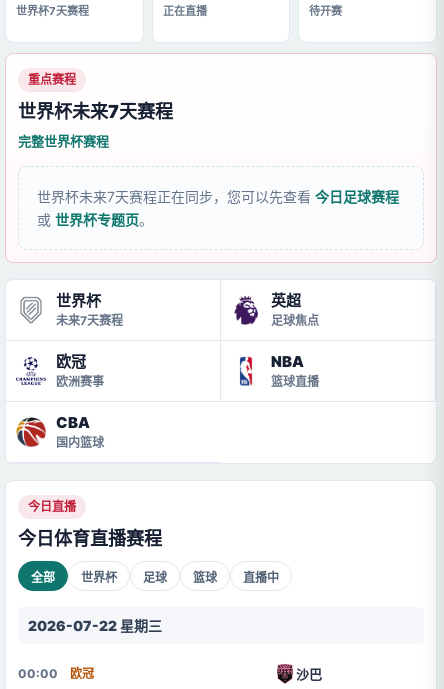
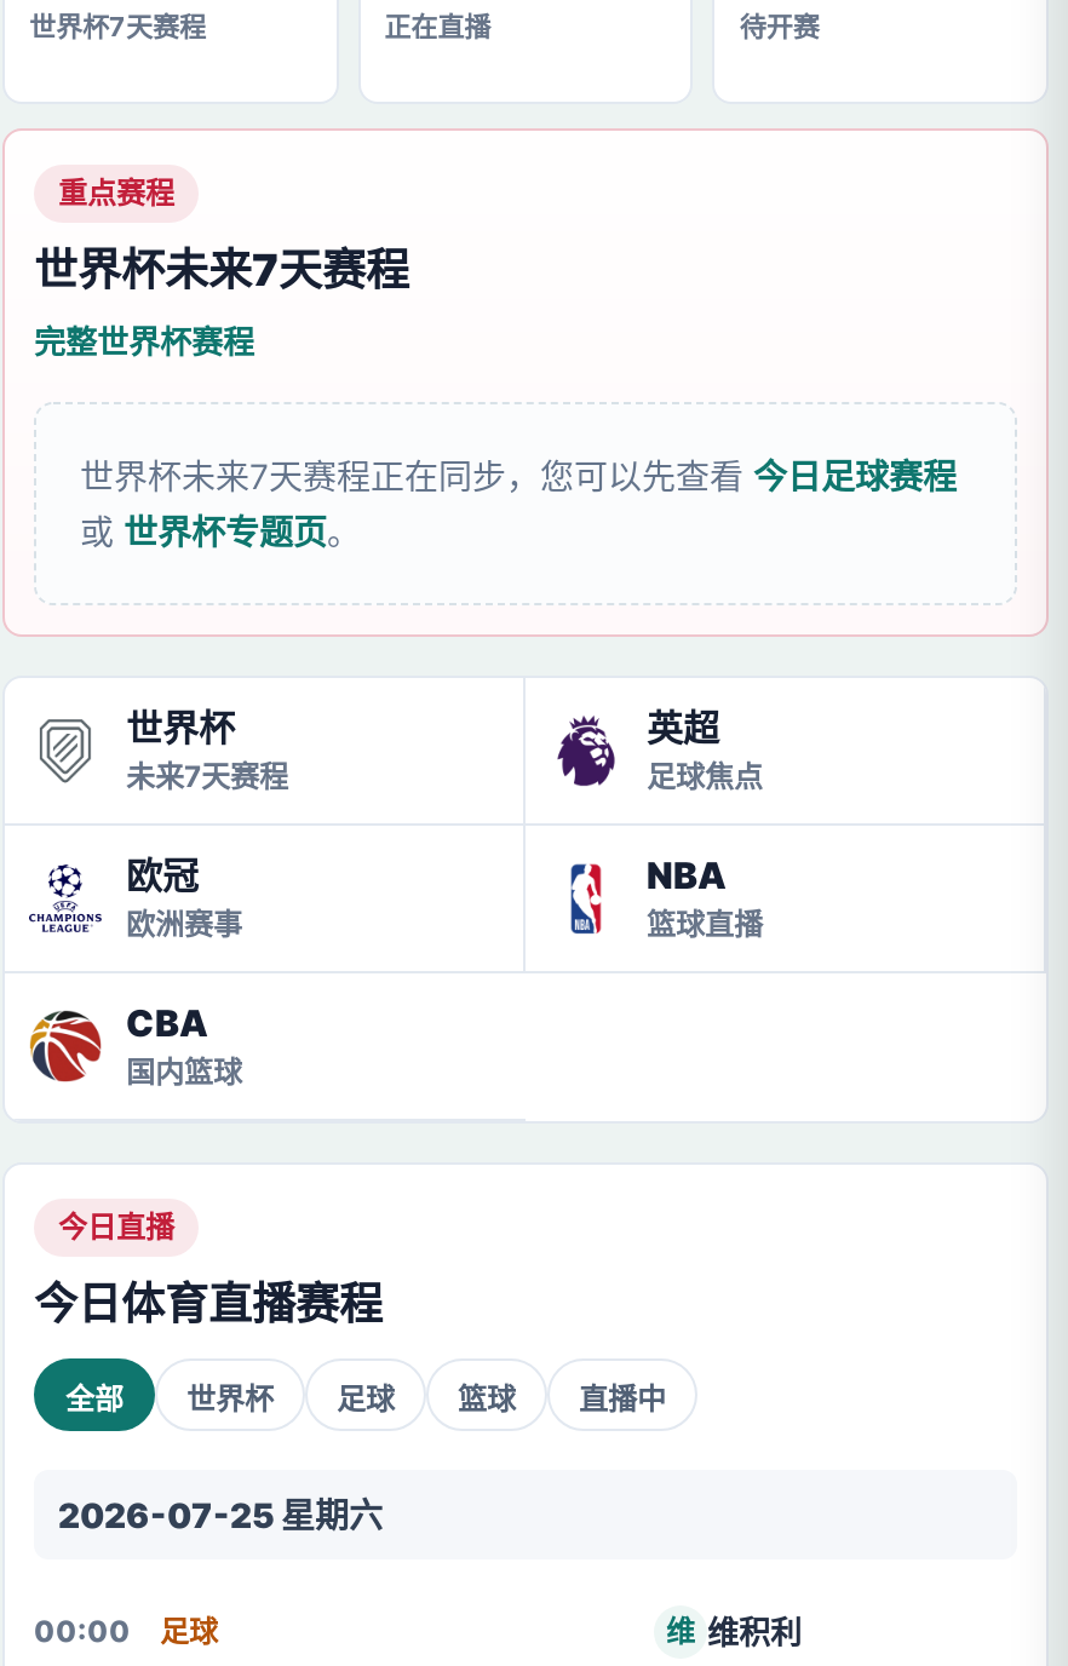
[28,617,162,634] 2026-07-22 星期三 -> [58,1494,383,1535] 2026-07-25 星期六
[70,665,322,681] 欧冠 | 沙巴 -> [160,1612,802,1650] 足球 | 维 维积利

